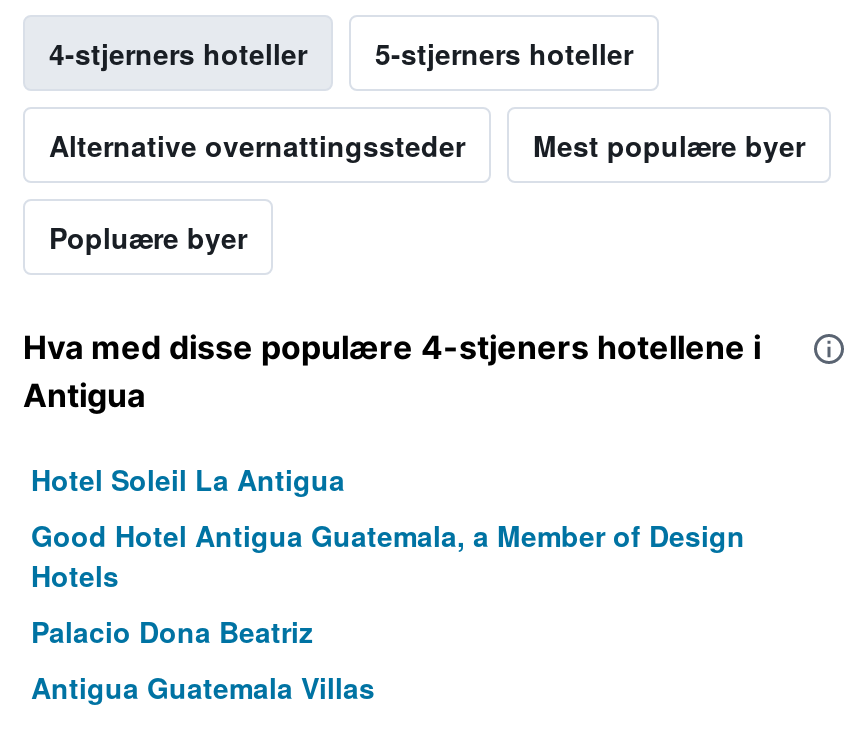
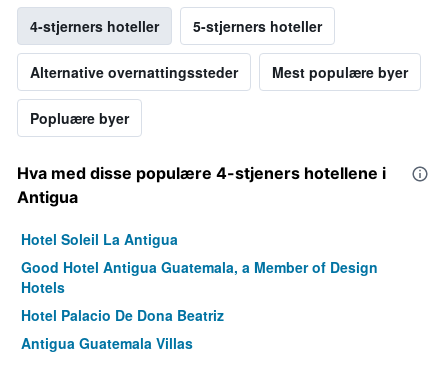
[31,611,313,651] Palacio Dona Beatriz -> [21,305,224,325] Hotel Palacio De Dona Beatriz

